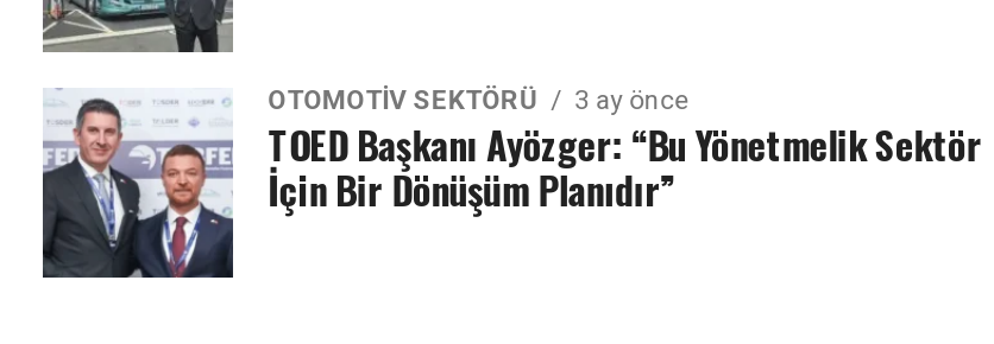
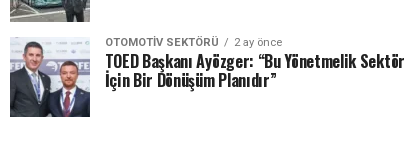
[268,86,689,116] OTOMOTIV SEKTÖRÜ 3 ay önce -> [105,36,282,49] OTOMOTIV SEKTÖRÜ 2 ay önce

